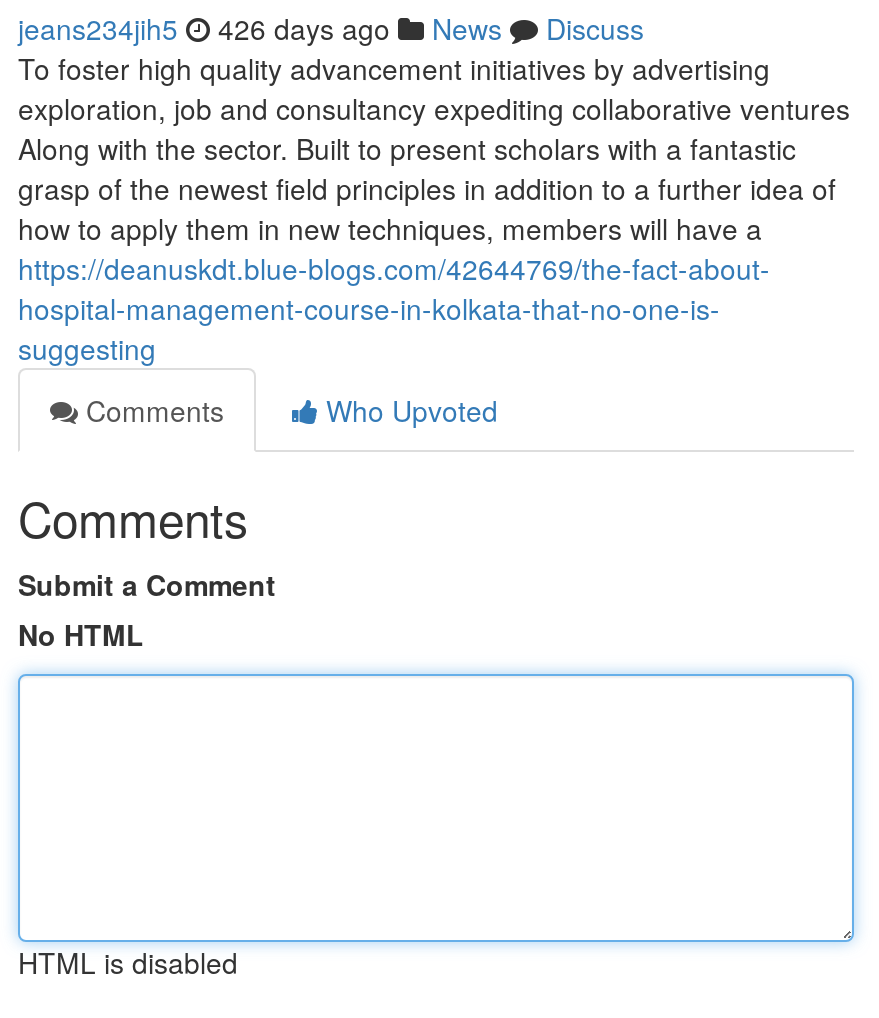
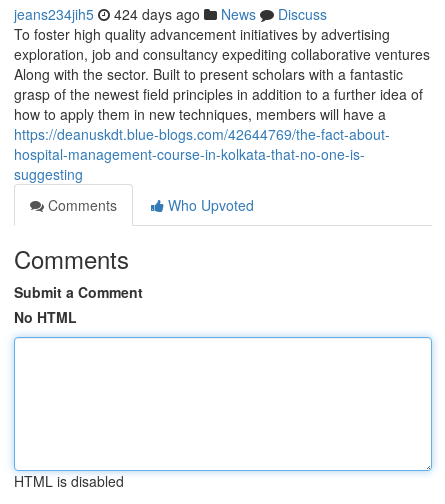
[18,8,644,48] jeans234jih5 426 days ago News Discuss -> [14,4,327,24] jeans234jih5 424 days ago News Discuss

